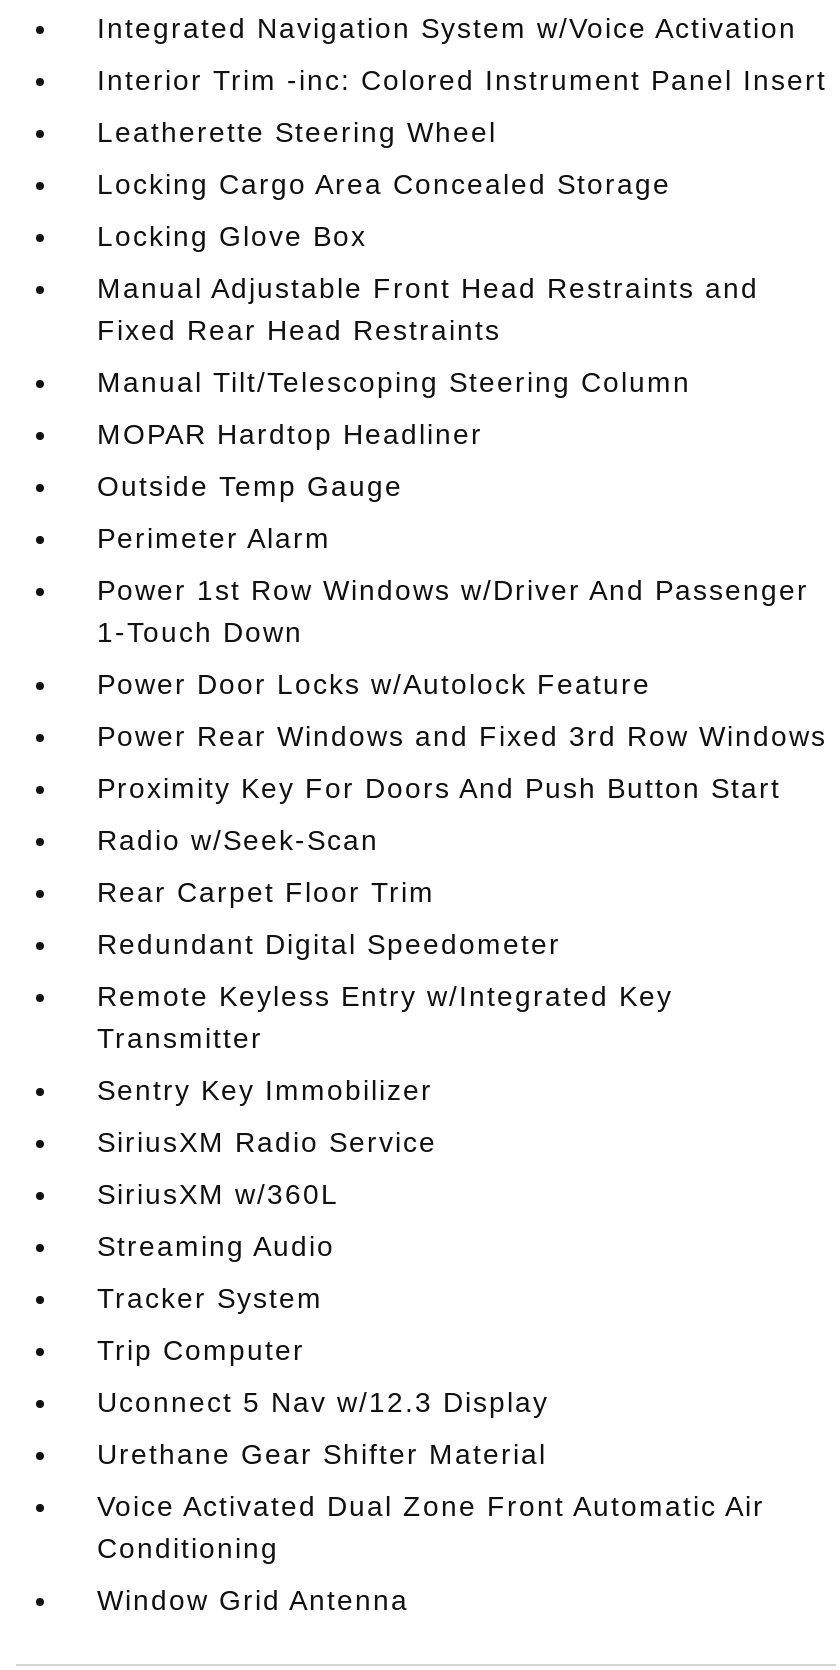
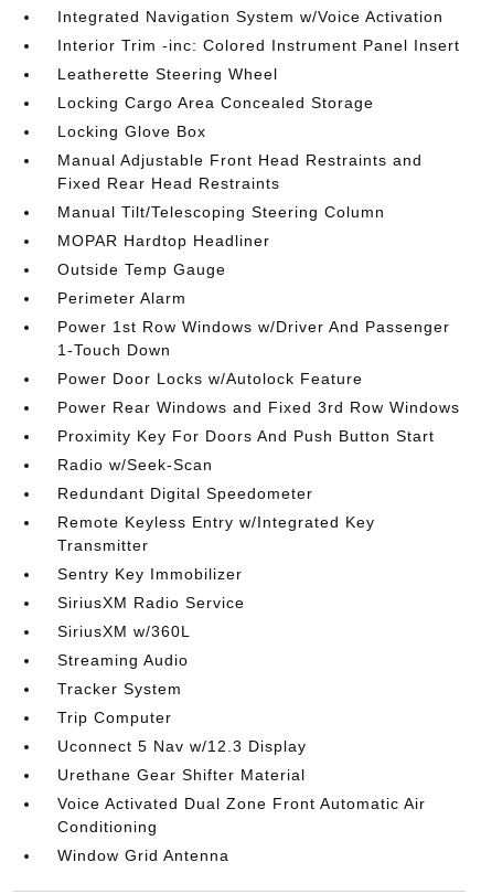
[97,876,435,908] Rear Carpet Floor Trim -> none

